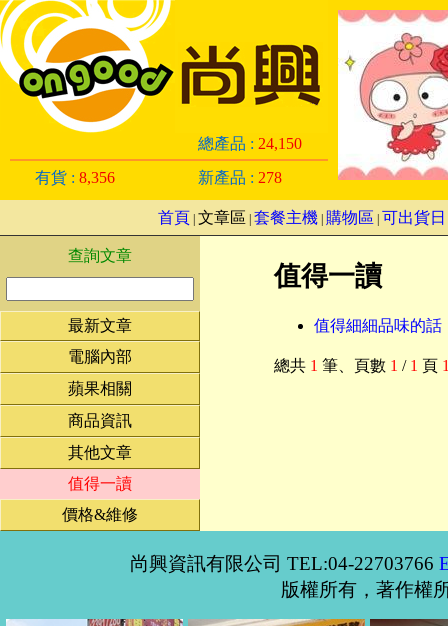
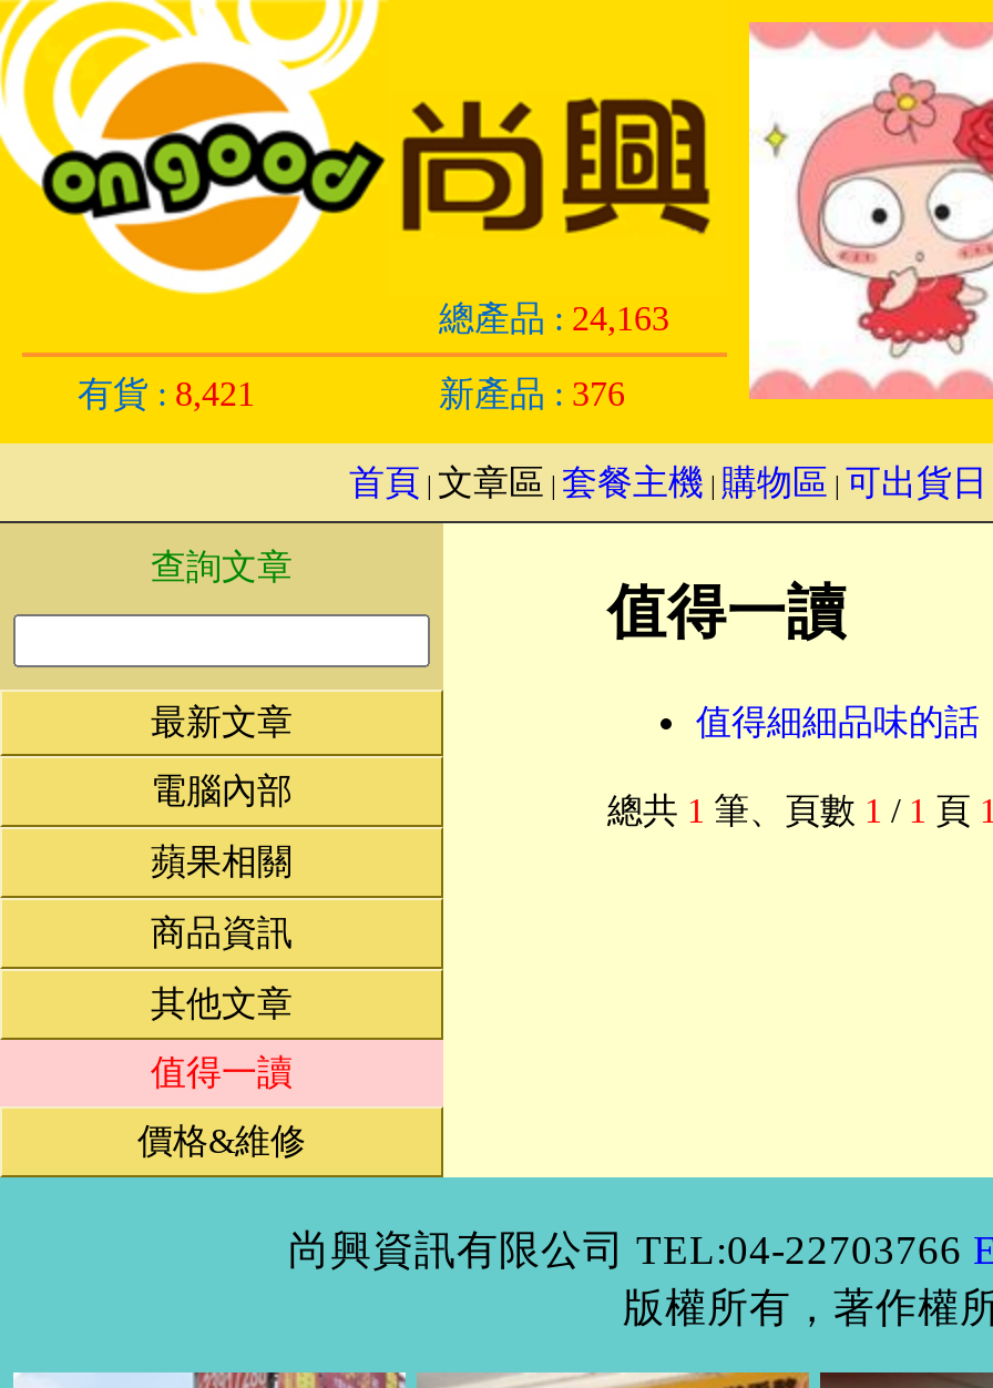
[198,135,302,152] 總產品 : 24,150 -> [439,299,669,337] 總產品 : 24,163
[35,169,115,186] 有貨 : 8,356 -> [78,375,255,412] 有貨 : 8,421
[198,169,282,186] 新產品 : 278 -> [439,375,625,412] 新產品 : 376

